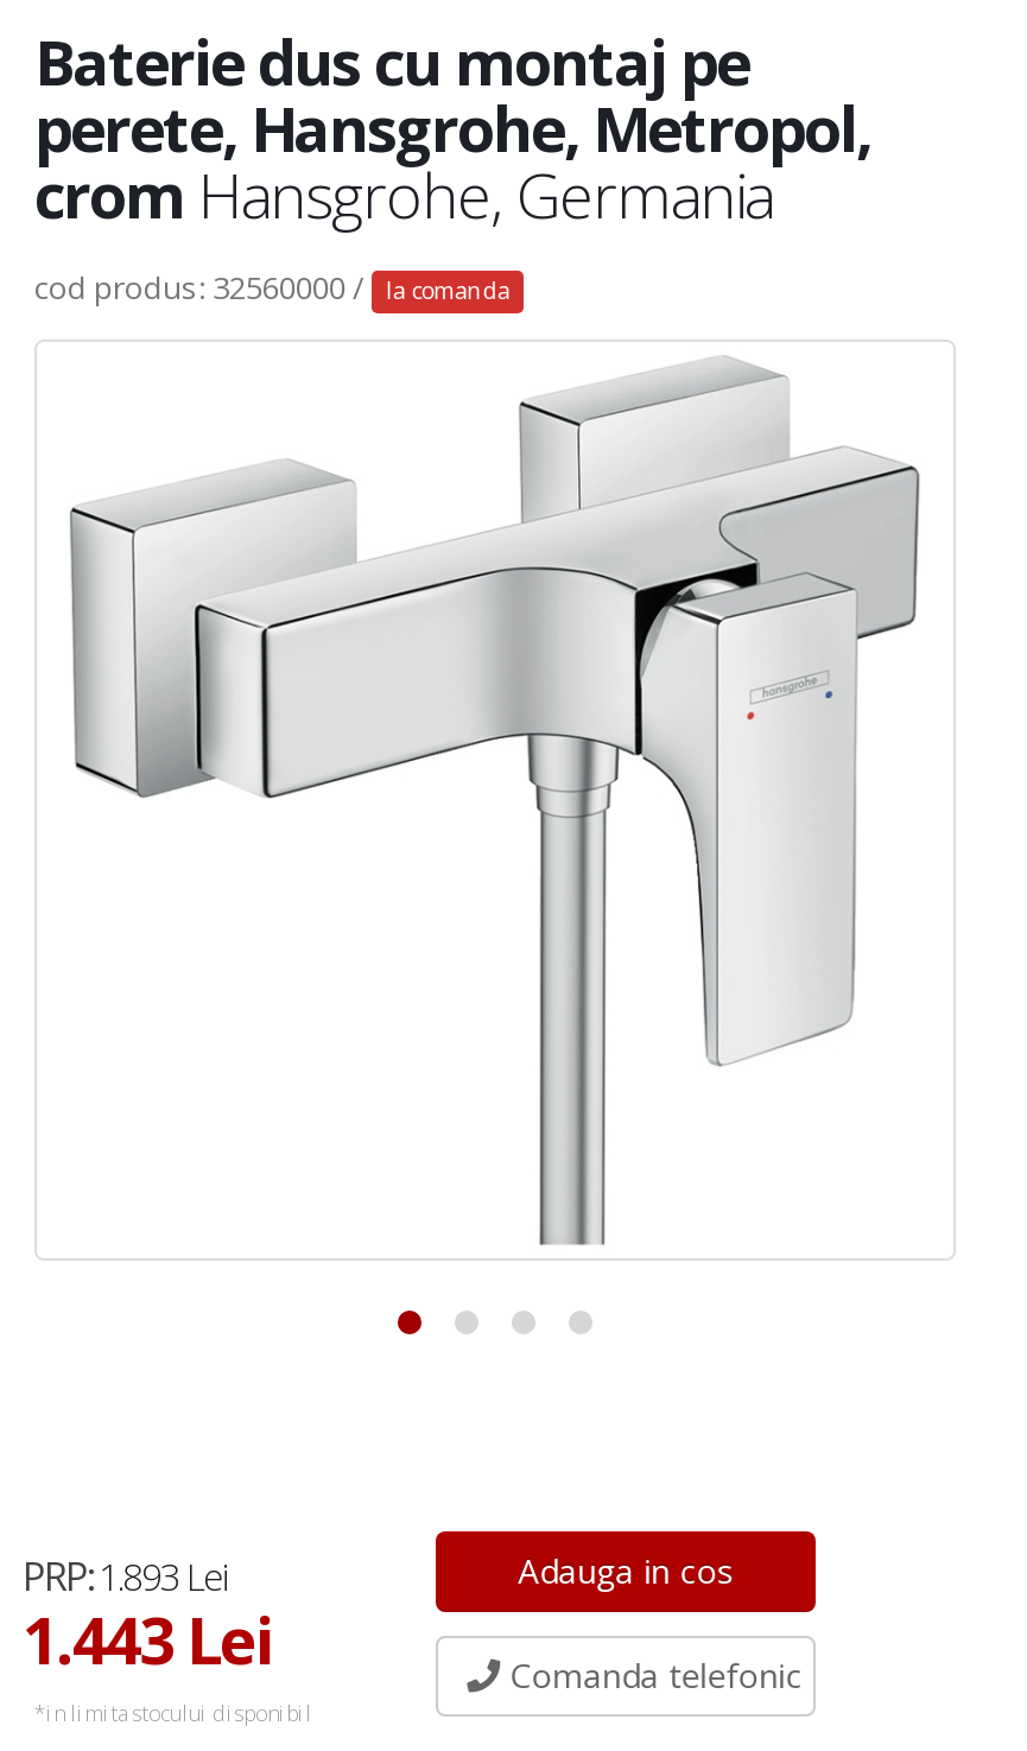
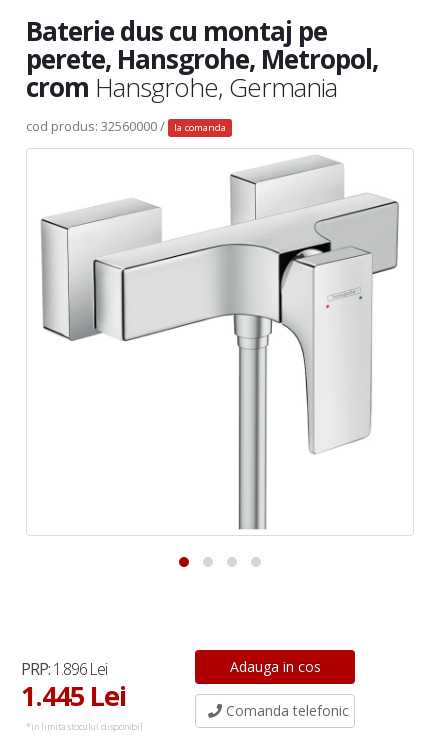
[23,1550,227,1603] PRP:1.893 Lei -> [21,658,107,680] PRP:1.896 Lei
[23,1595,272,1683] 1.443 Lei -> [21,677,126,714] 1.445 Lei

